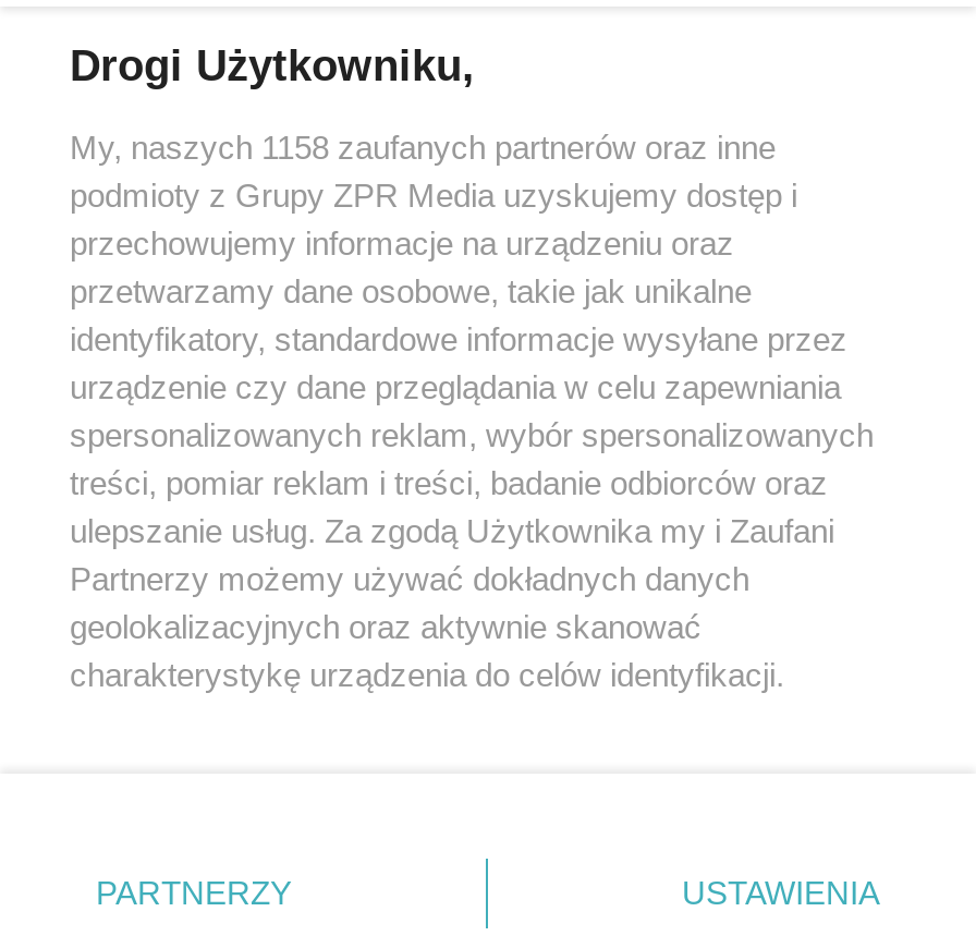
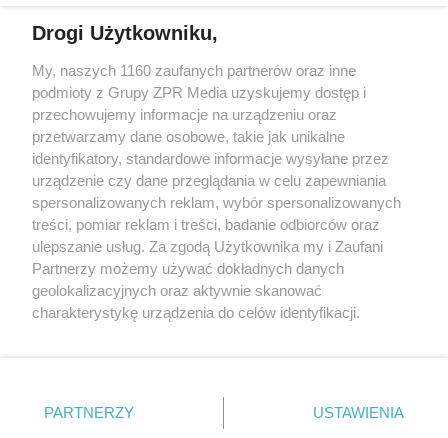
[70,129,776,166] My, naszych 1158 zaufanych partnerów oraz inne -> [32,62,356,79] My, naszych 1160 zaufanych partnerów oraz inne

